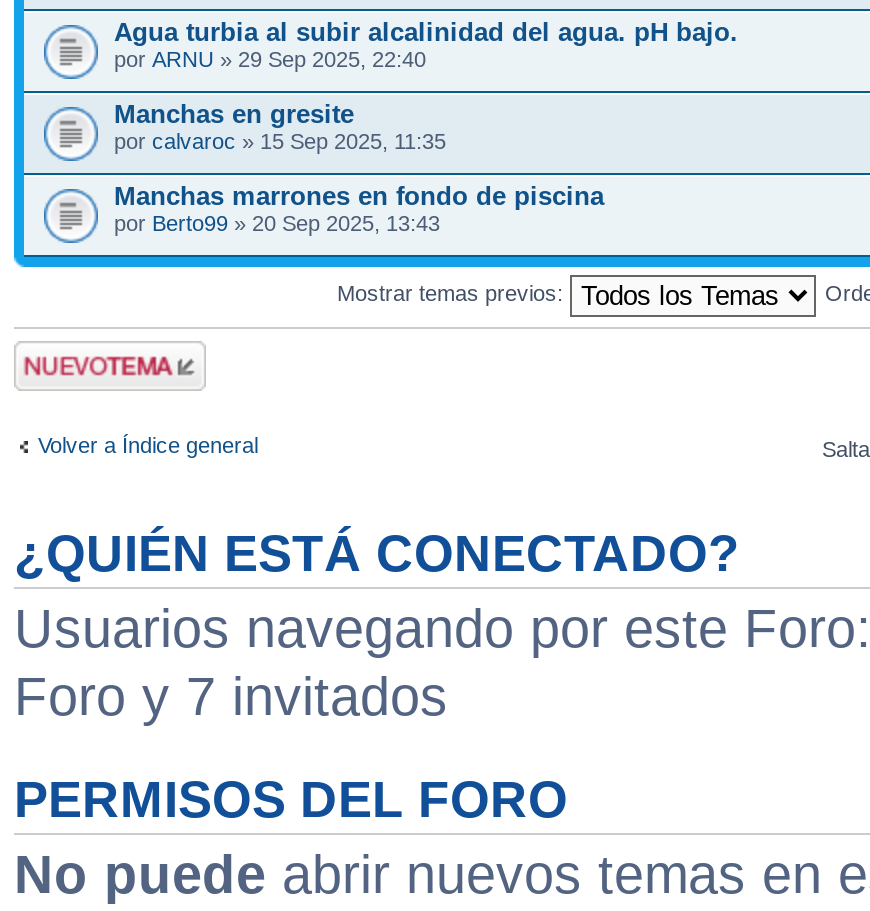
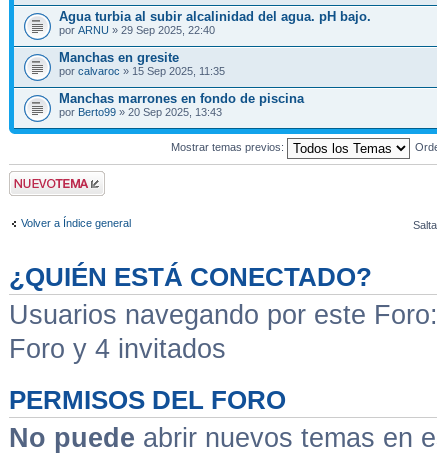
[14,667,448,727] Foro y 7 invitados -> [9,334,226,364] Foro y 4 invitados

